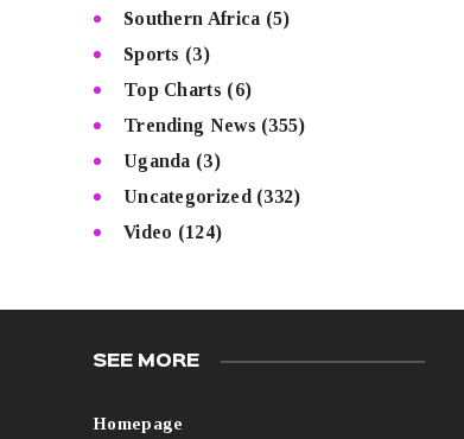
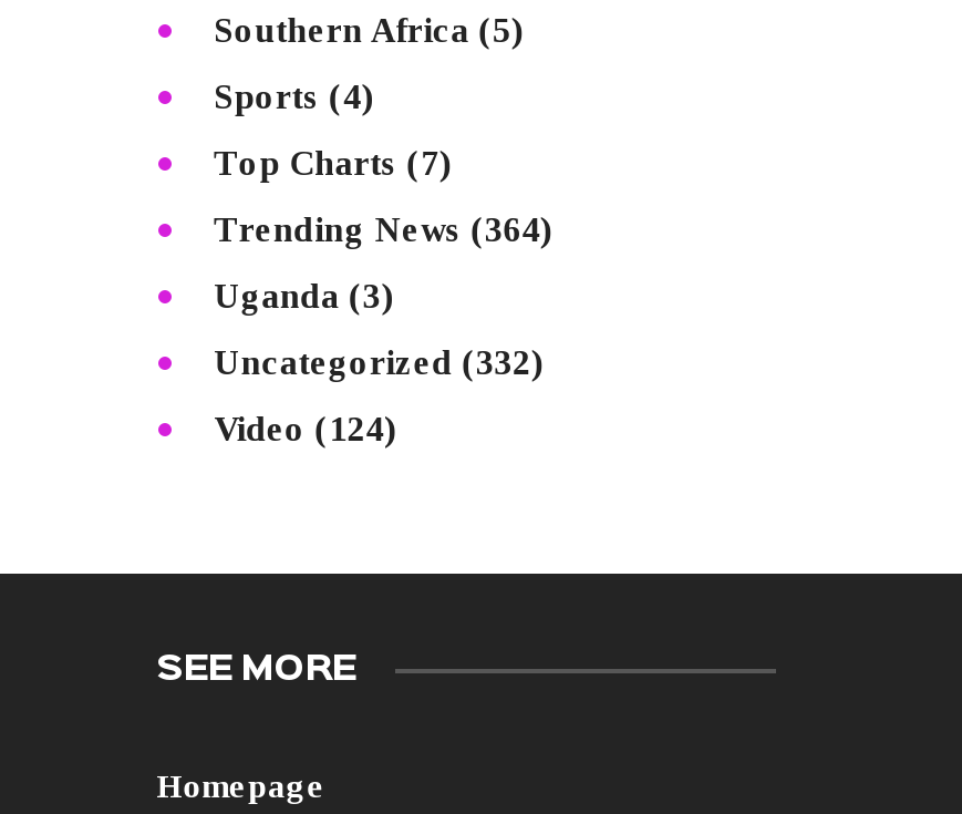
[123,43,210,64] Sports (3) -> [214,77,375,114] Sports (4)
[123,79,252,99] Top Charts (6) -> [214,143,453,181] Top Charts (7)
[123,115,306,135] Trending News (355) -> [214,210,554,247] Trending News (364)

